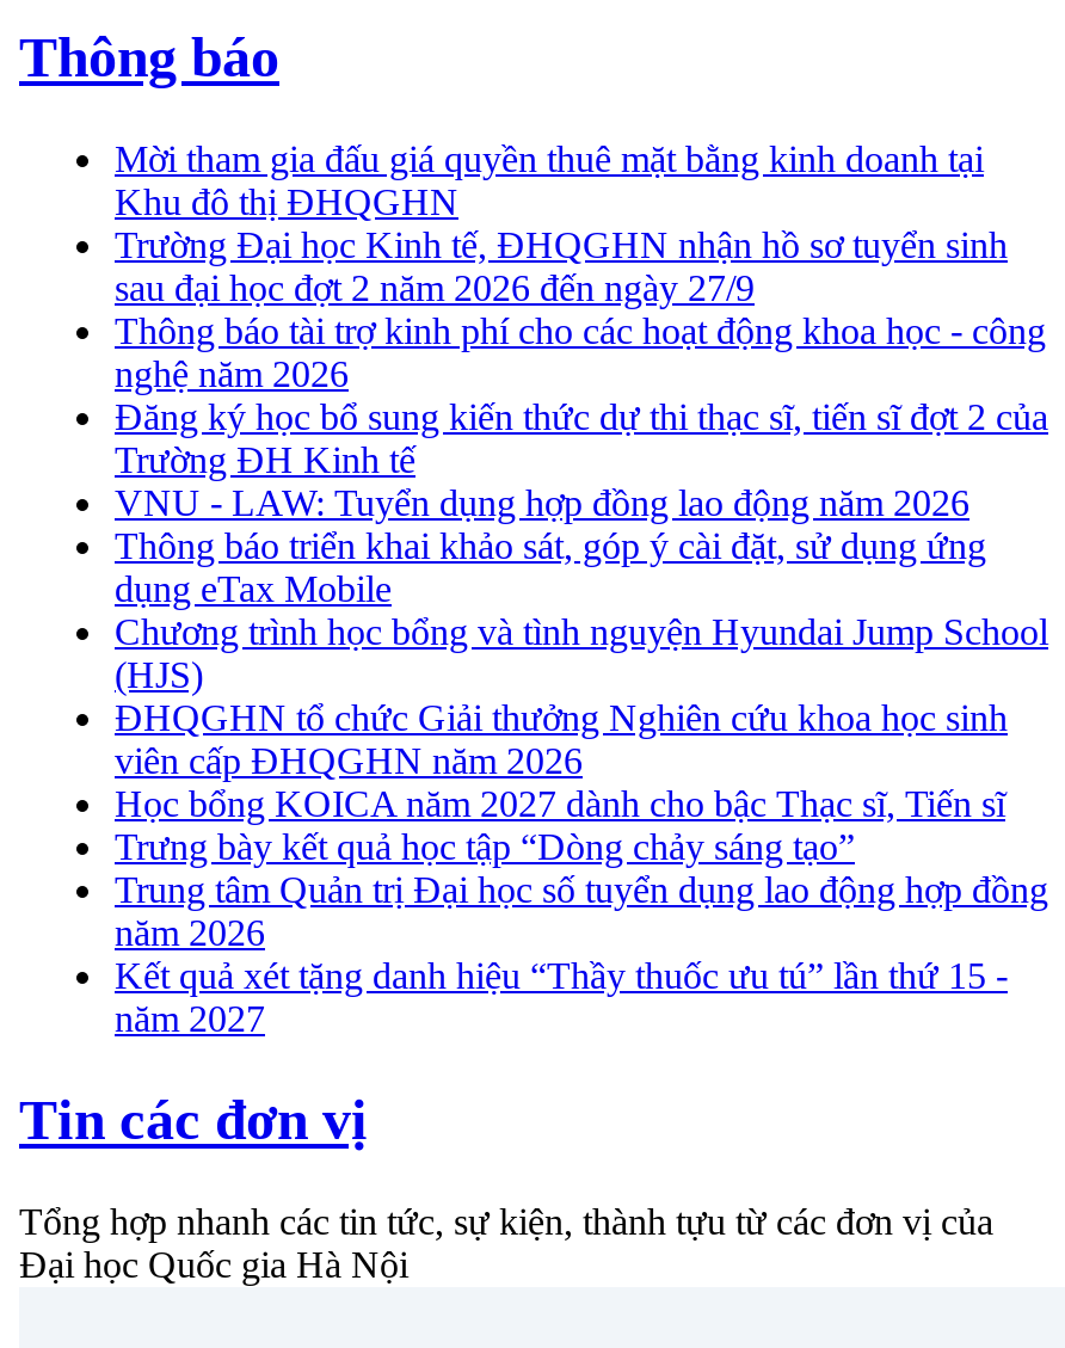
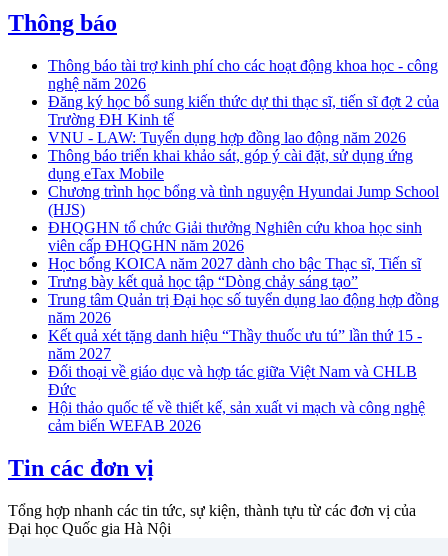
[115,139,1008,309] Mời tham gia đấu giá quyền thuê mặt bằng kinh doanh tại | Khu đô thị ĐHQGHN | Trường Đại học Kinh tế, ĐHQGHN nhận hồ sơ tuyển sinh | sau đại học đợt 2 năm 2026 đến ngày 27/9 -> none
moved [115,311,1048,1039] -> [48,57,439,362]: Thông báo tài trợ kinh phí cho các hoạt động khoa học - công | nghệ năm 2026 | Đăng ký học bổ sung kiến thức dự thi thạc sĩ, tiến sĩ đợt 2 của | ... | Kết quả xét tặng danh hiệu “Thầy thuốc ưu tú” lần thứ 15 - | năm 2027
none -> [48,363,425,434] Đối thoại về giáo dục và hợp tác giữa Việt Nam và CHLB | Đức | Hội thảo quốc tế về thiết kế, sản xuất vi mạch và công nghệ | cảm biến WEFAB 2026

